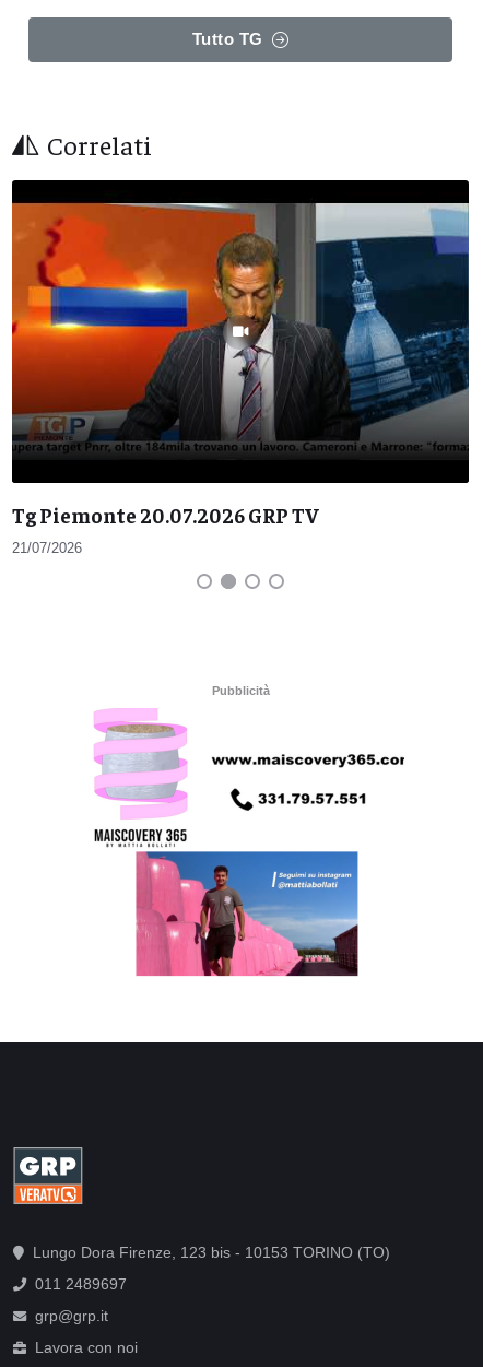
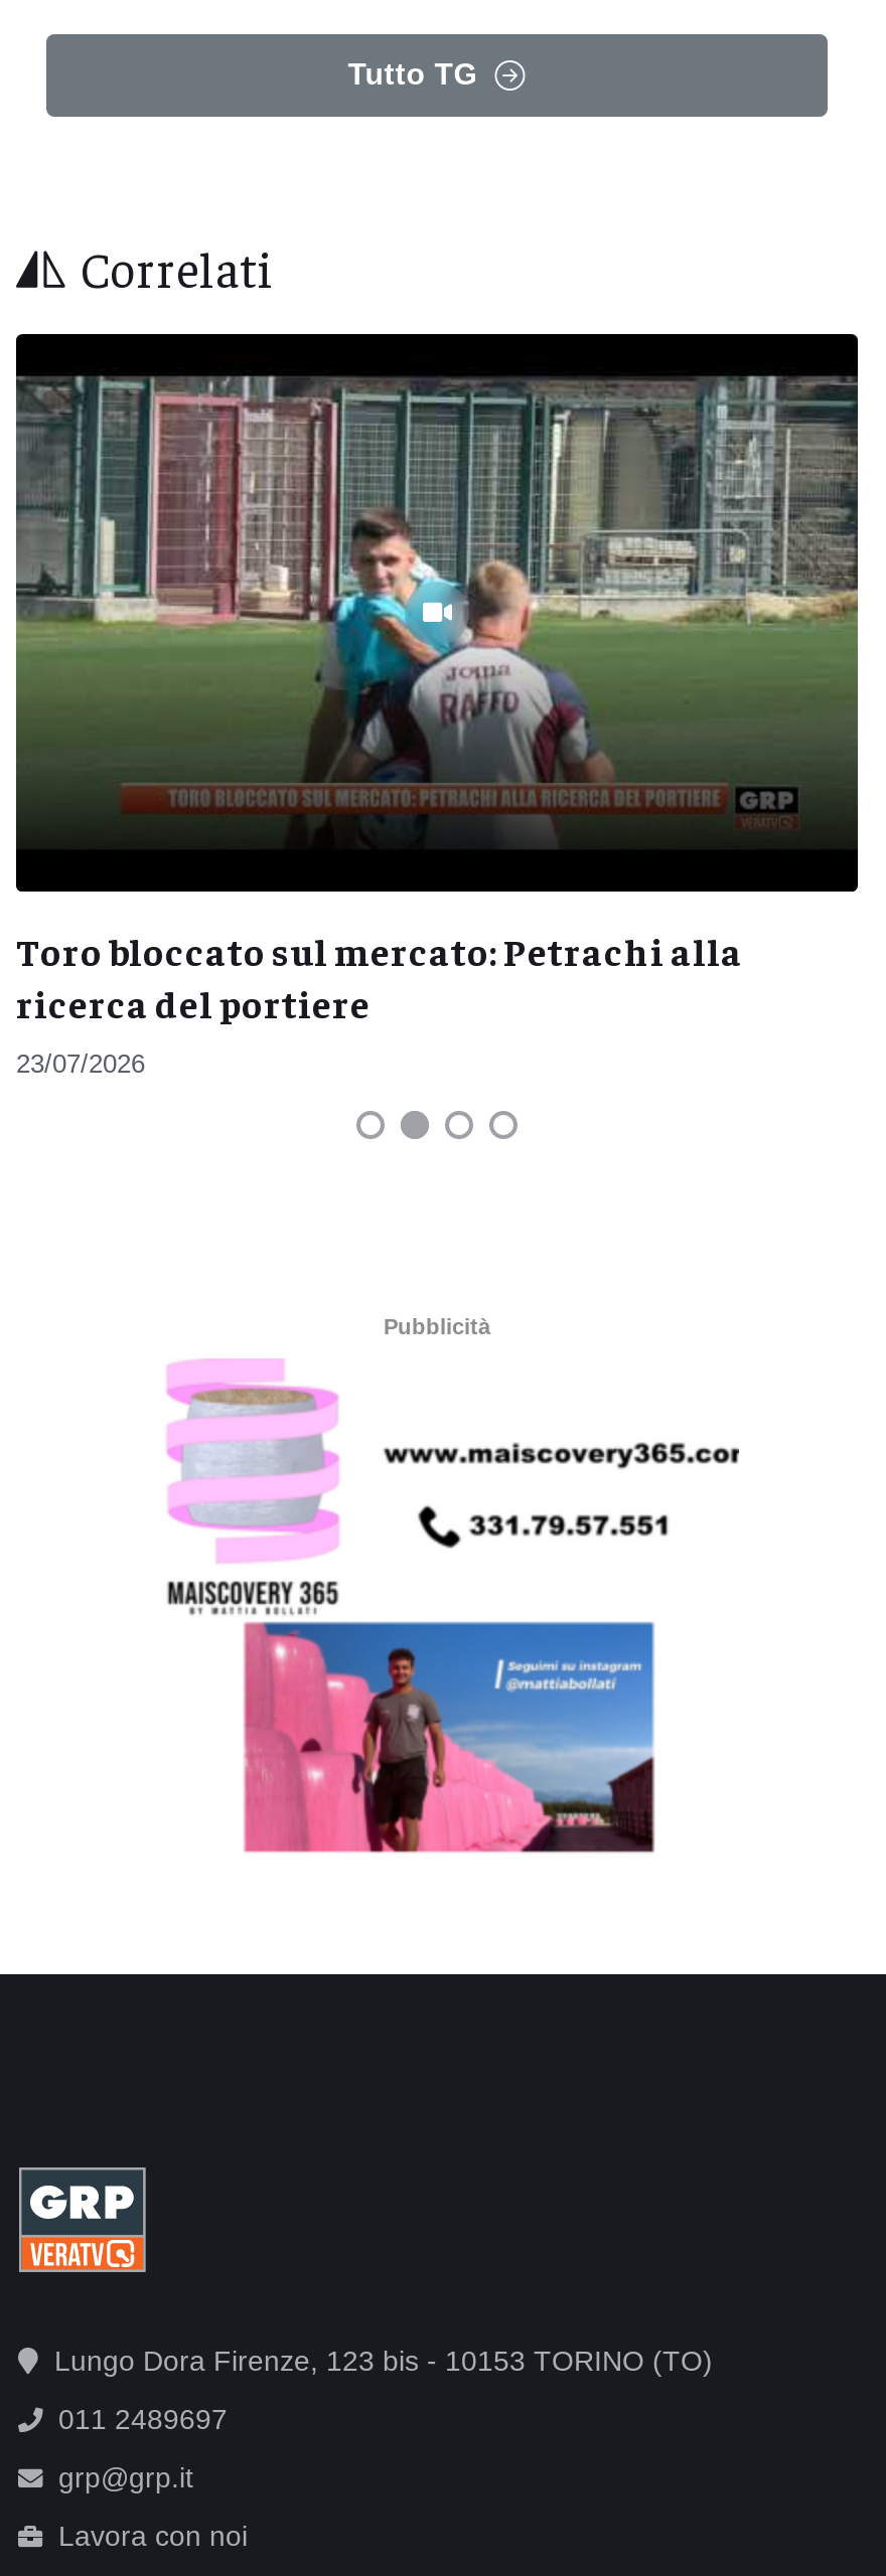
[11,202,470,449] [image] -> [14,374,860,827] [image]
[12,502,319,528] Tg Piemonte 20.07.2026 GRP TV -> [16,927,743,1027] Toro bloccato sul mercato: Petrachi alla | ricerca del portiere
[12,540,82,557] 21/07/2026 -> [16,1049,145,1080] 23/07/2026

